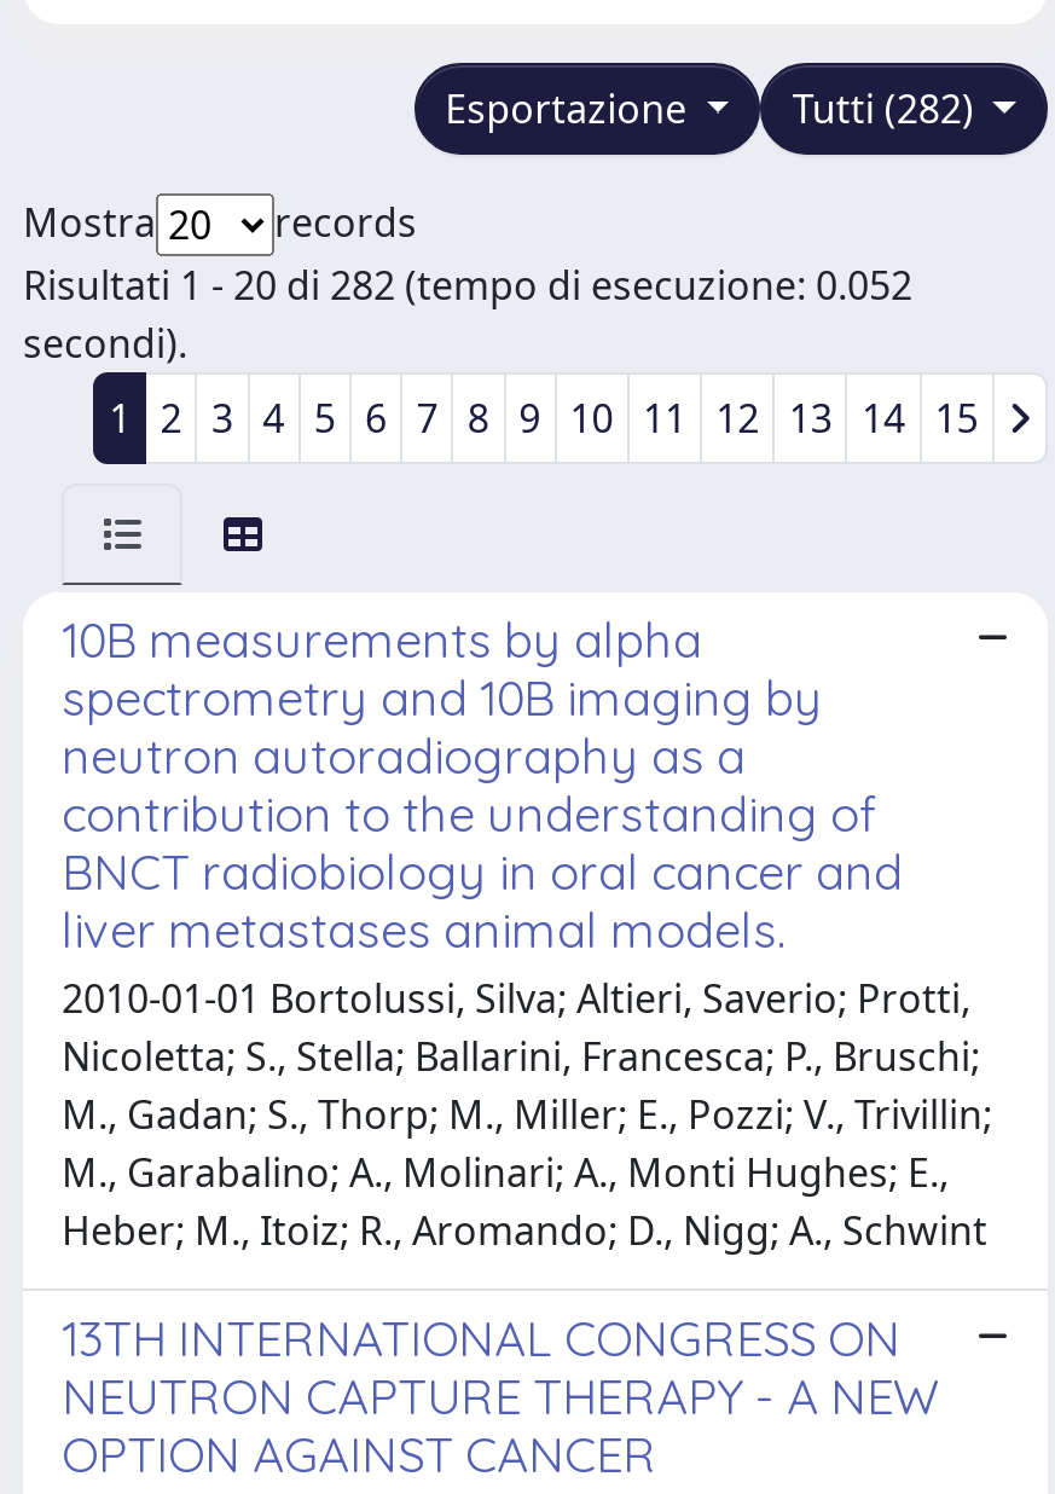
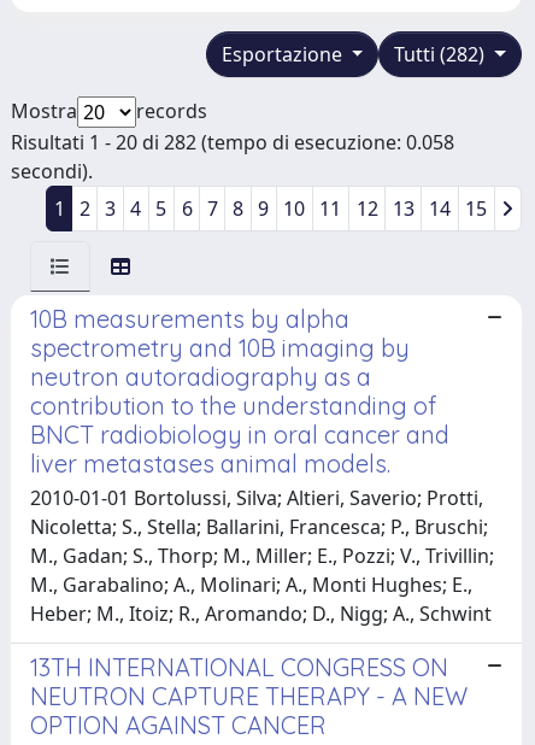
[23,258,912,311] Risultati 1 - 20 di 282 (tempo di esecuzione: 0.052 -> [11,129,454,155] Risultati 1 - 20 di 282 (tempo di esecuzione: 0.058

